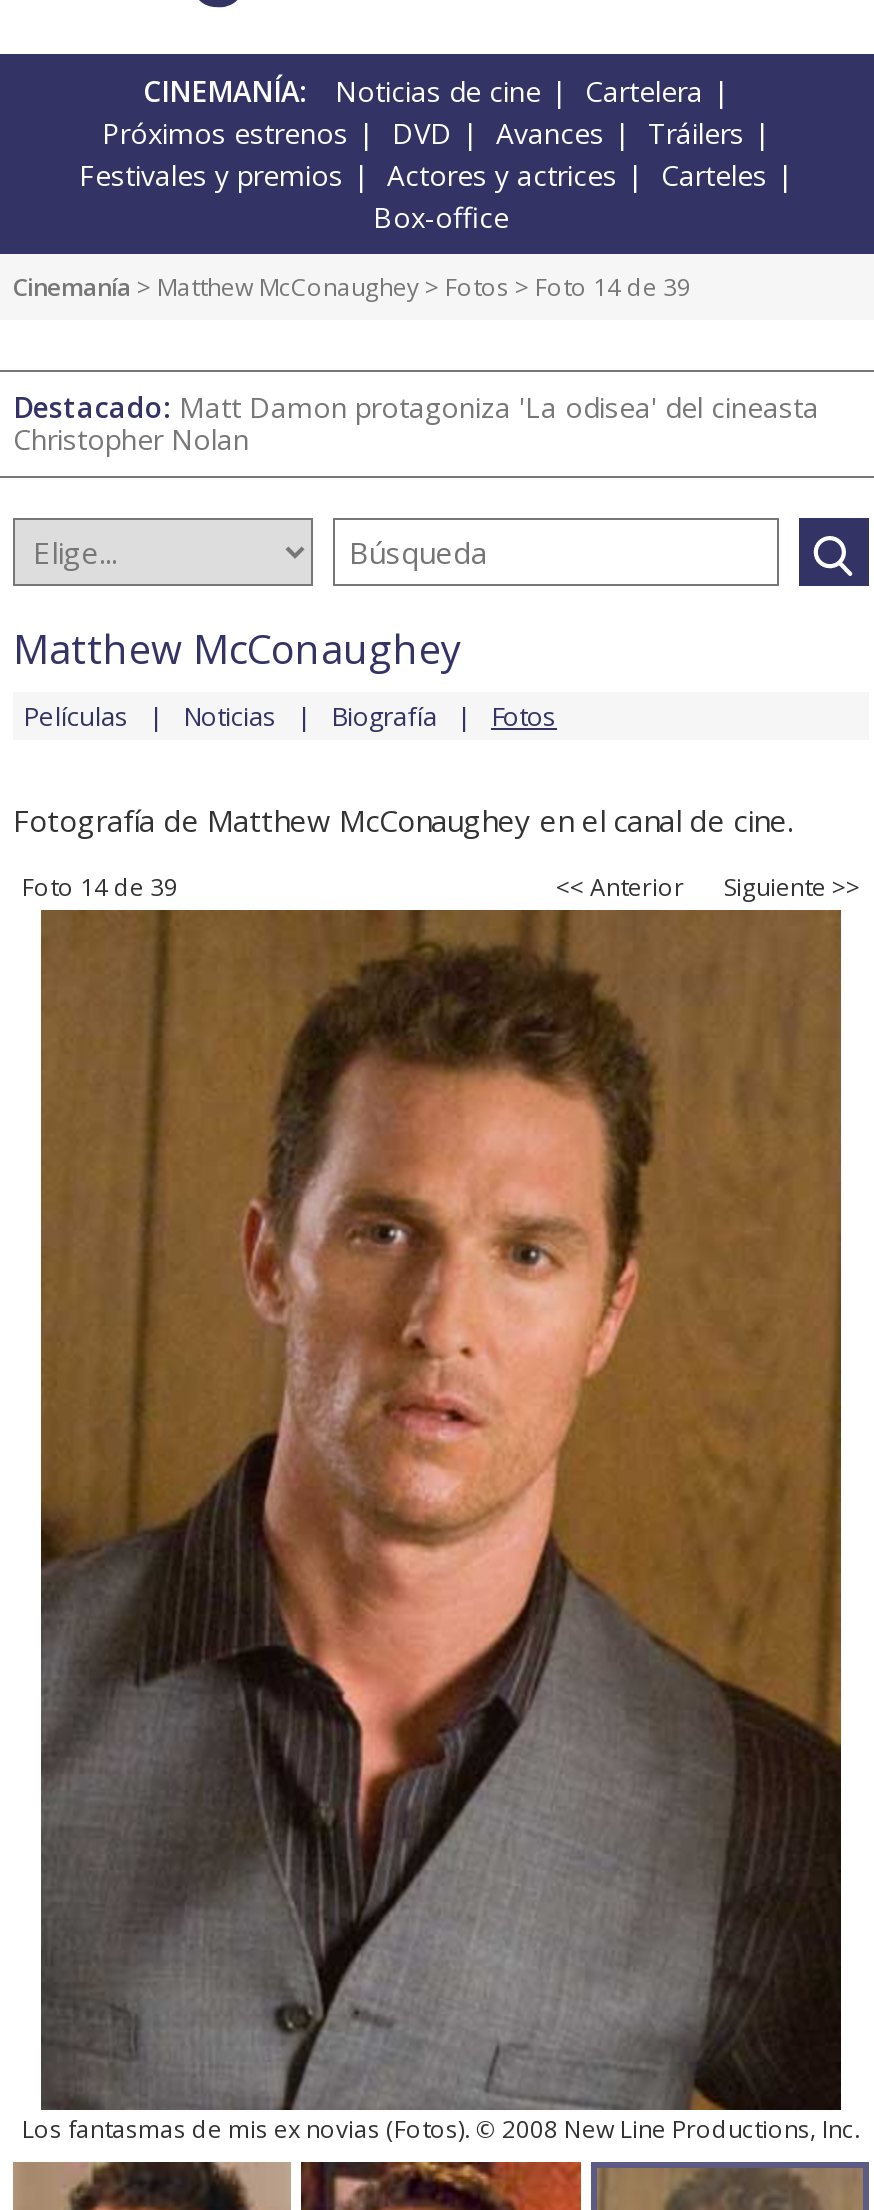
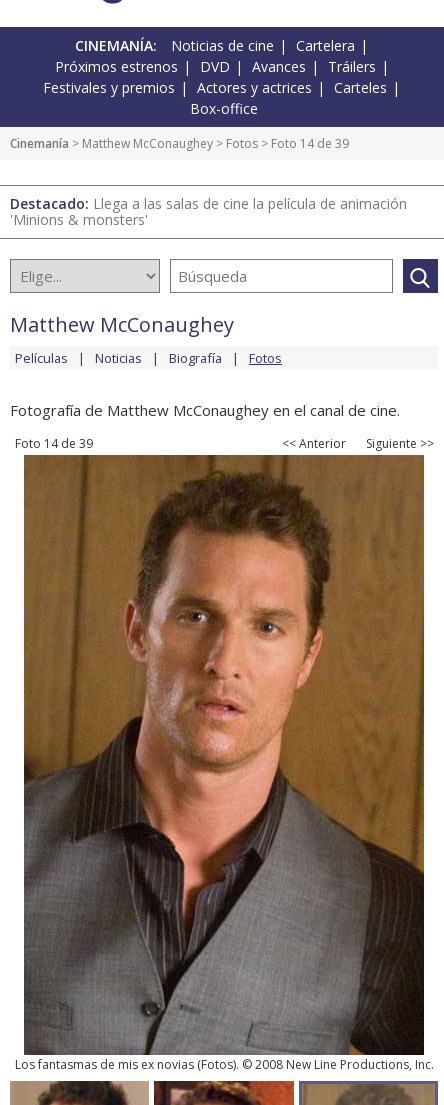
[13,388,819,458] Destacado: Matt Damon protagoniza 'La odisea' del cineasta | Christopher Nolan -> [10,194,407,229] Destacado: Llega a las salas de cine la película de animación | 'Minions & monsters'

